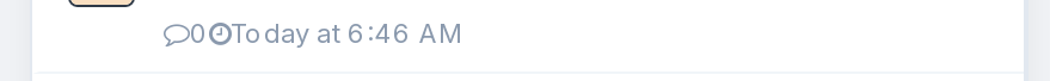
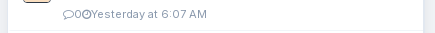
[231,17,462,50] Today at 6:46 AM -> [91,7,207,21] Yesterday at 6:07 AM

